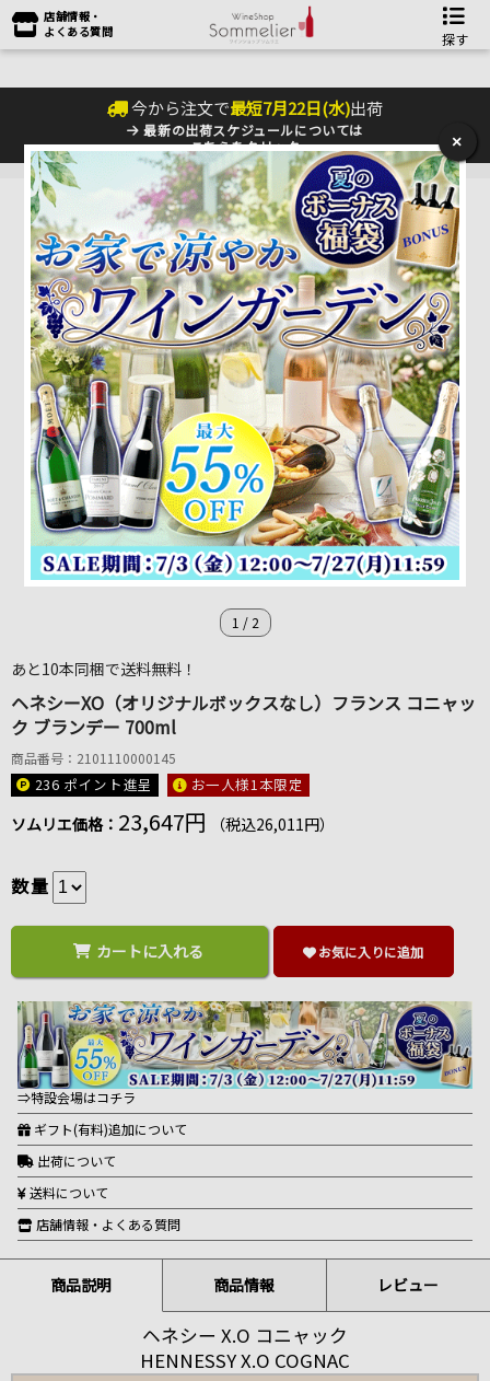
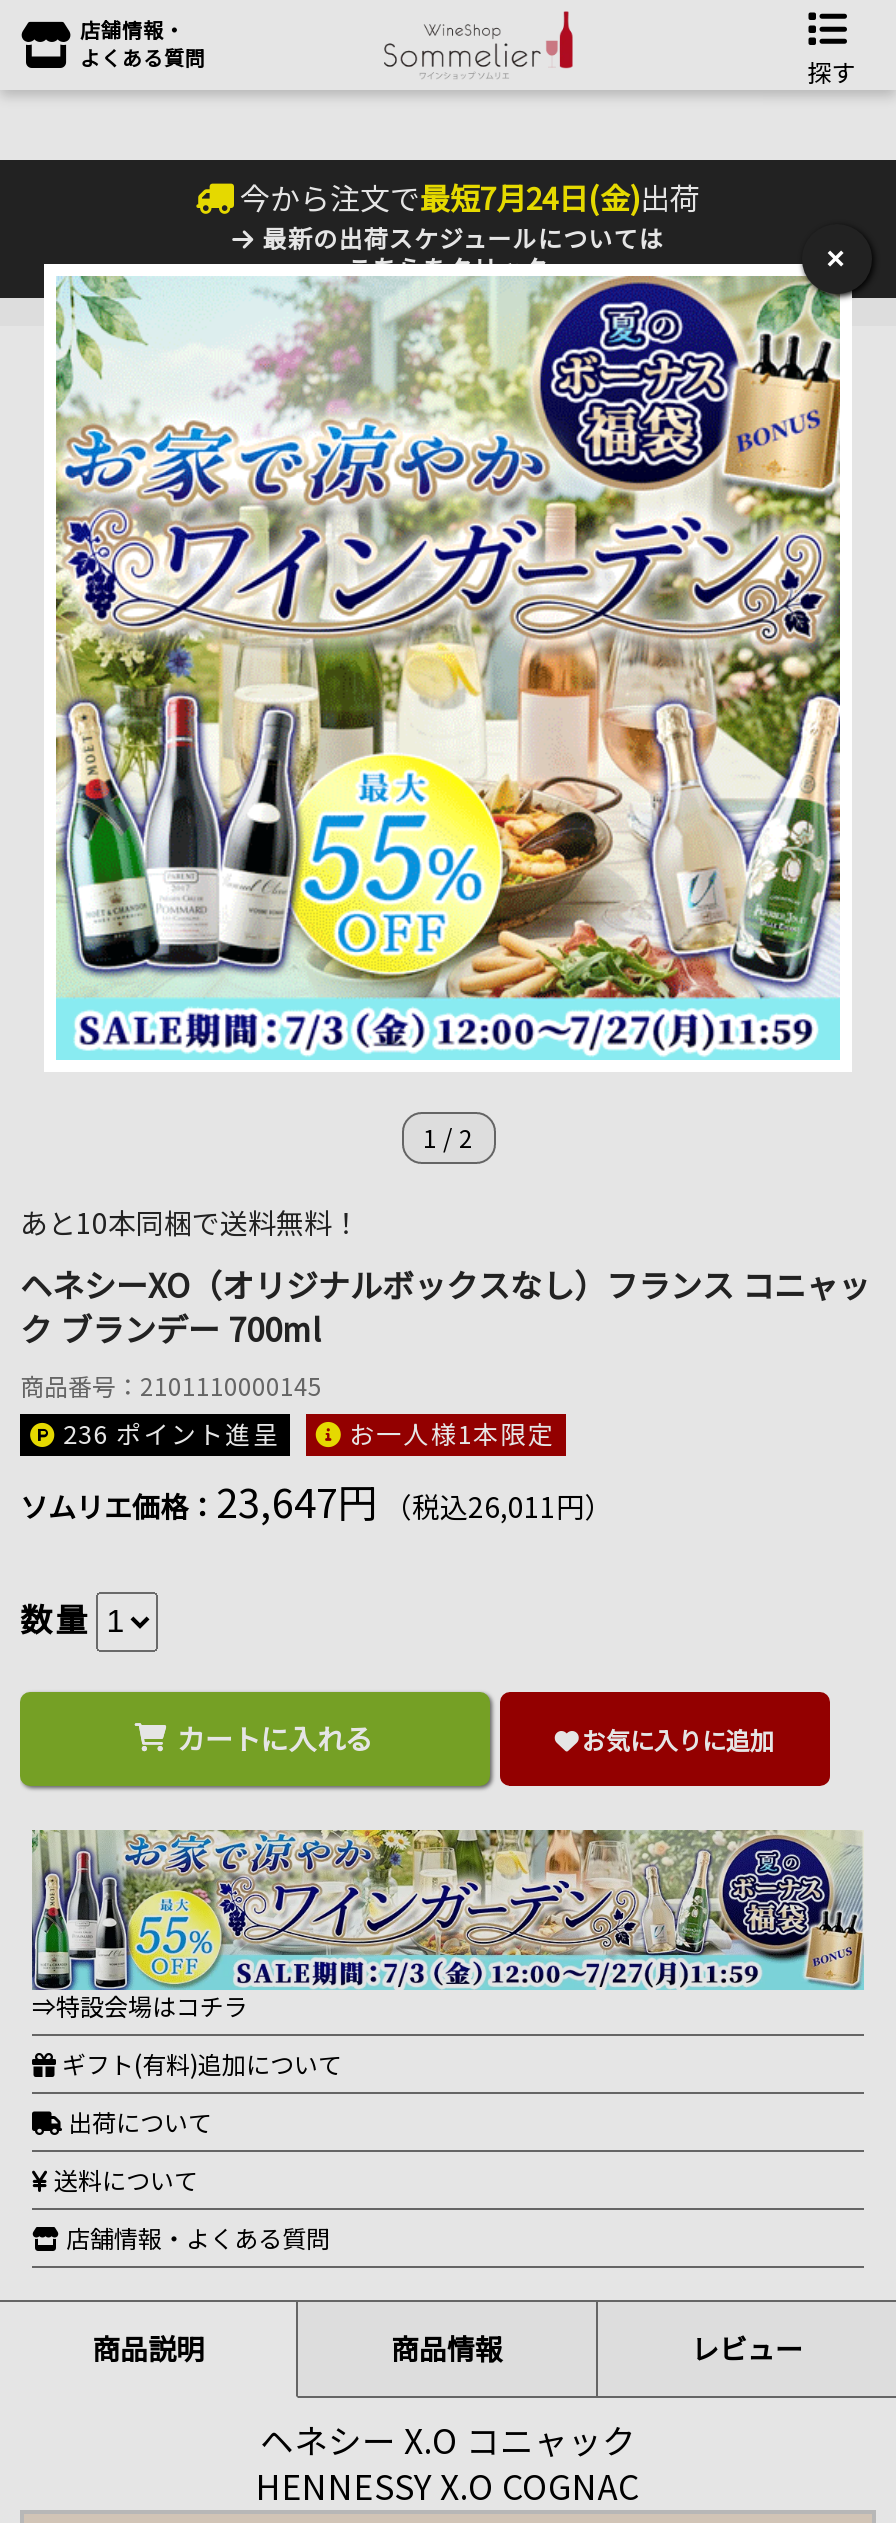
[131,96,383,119] 今から注文で最短7月22日(水)出荷 -> [240,176,700,218] 今から注文で最短7月24日(金)出荷

